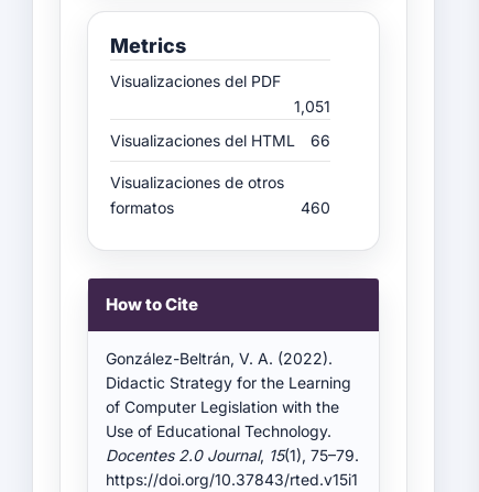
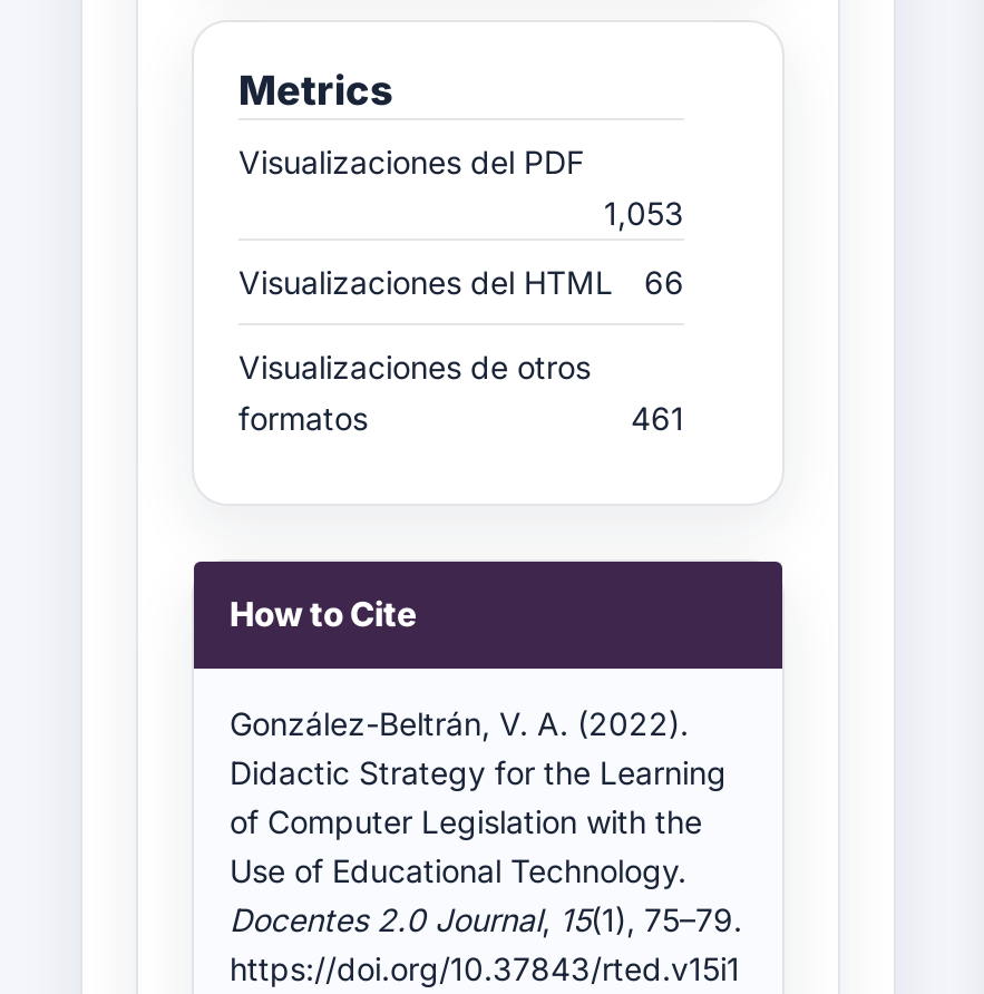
[294,97,330,115] 1,051 -> [604,193,684,231] 1,053
[301,198,330,217] 460 -> [631,398,684,436] 461

